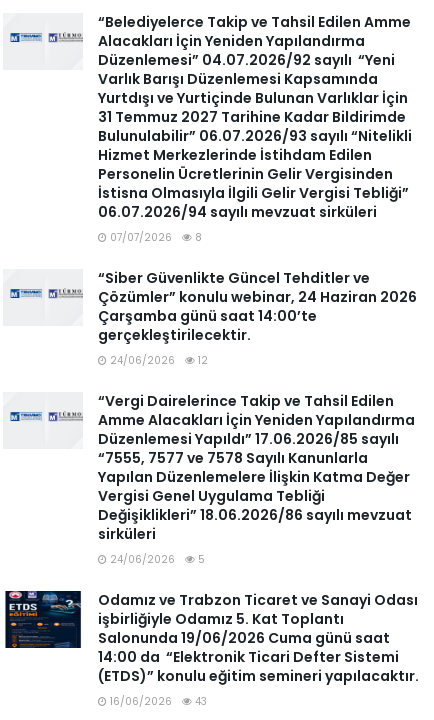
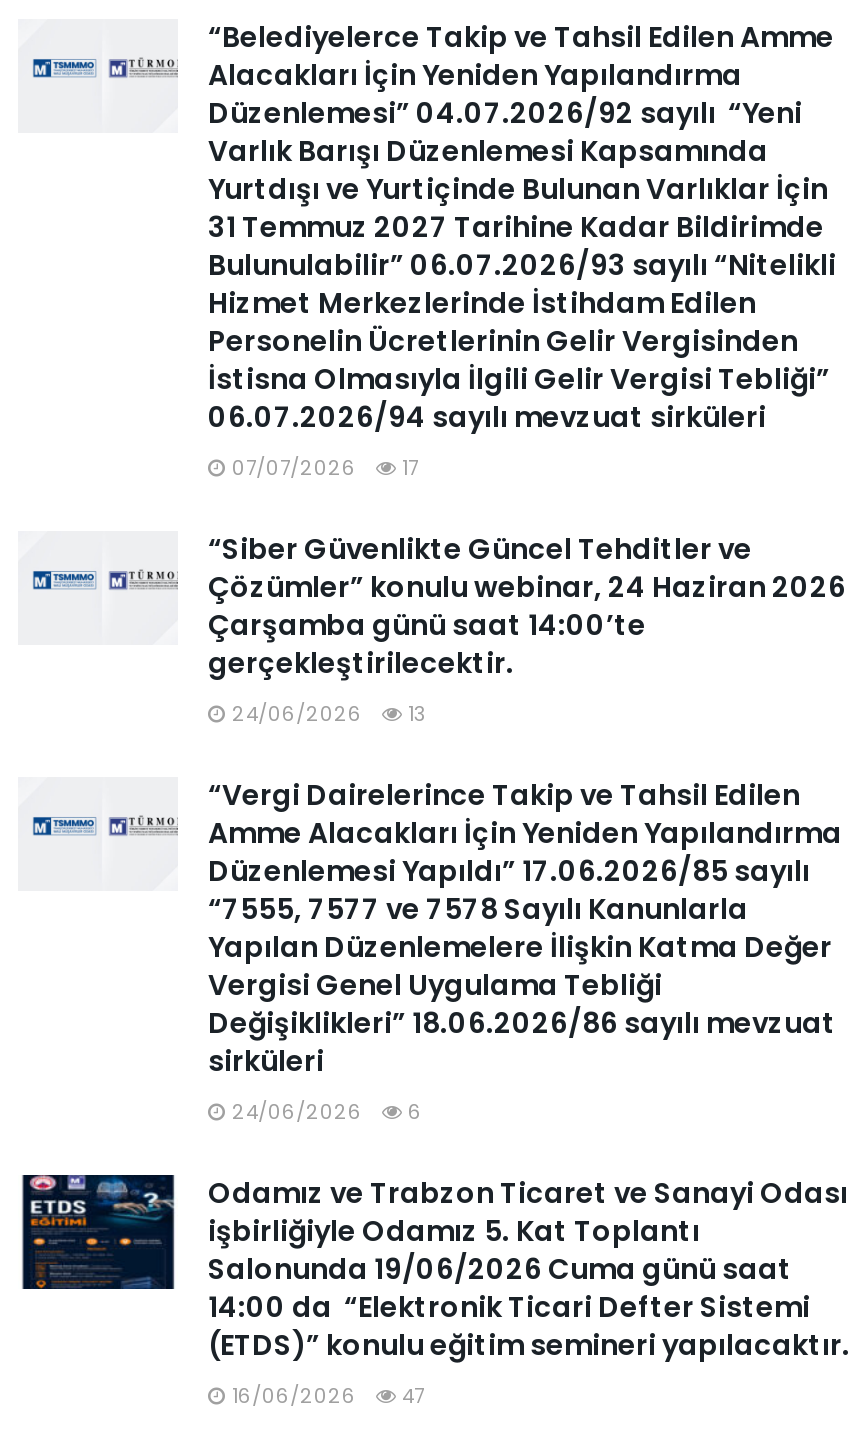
[107,230,202,245] 07/07/2026 8 -> [226,453,418,483] 07/07/2026 17
[107,353,208,368] 24/06/2026 12 -> [226,699,426,729] 24/06/2026 13
[107,552,205,567] 24/06/2026 5 -> [226,1097,422,1127] 24/06/2026 6
[107,694,207,709] 16/06/2026 43 -> [226,1381,424,1411] 16/06/2026 47

